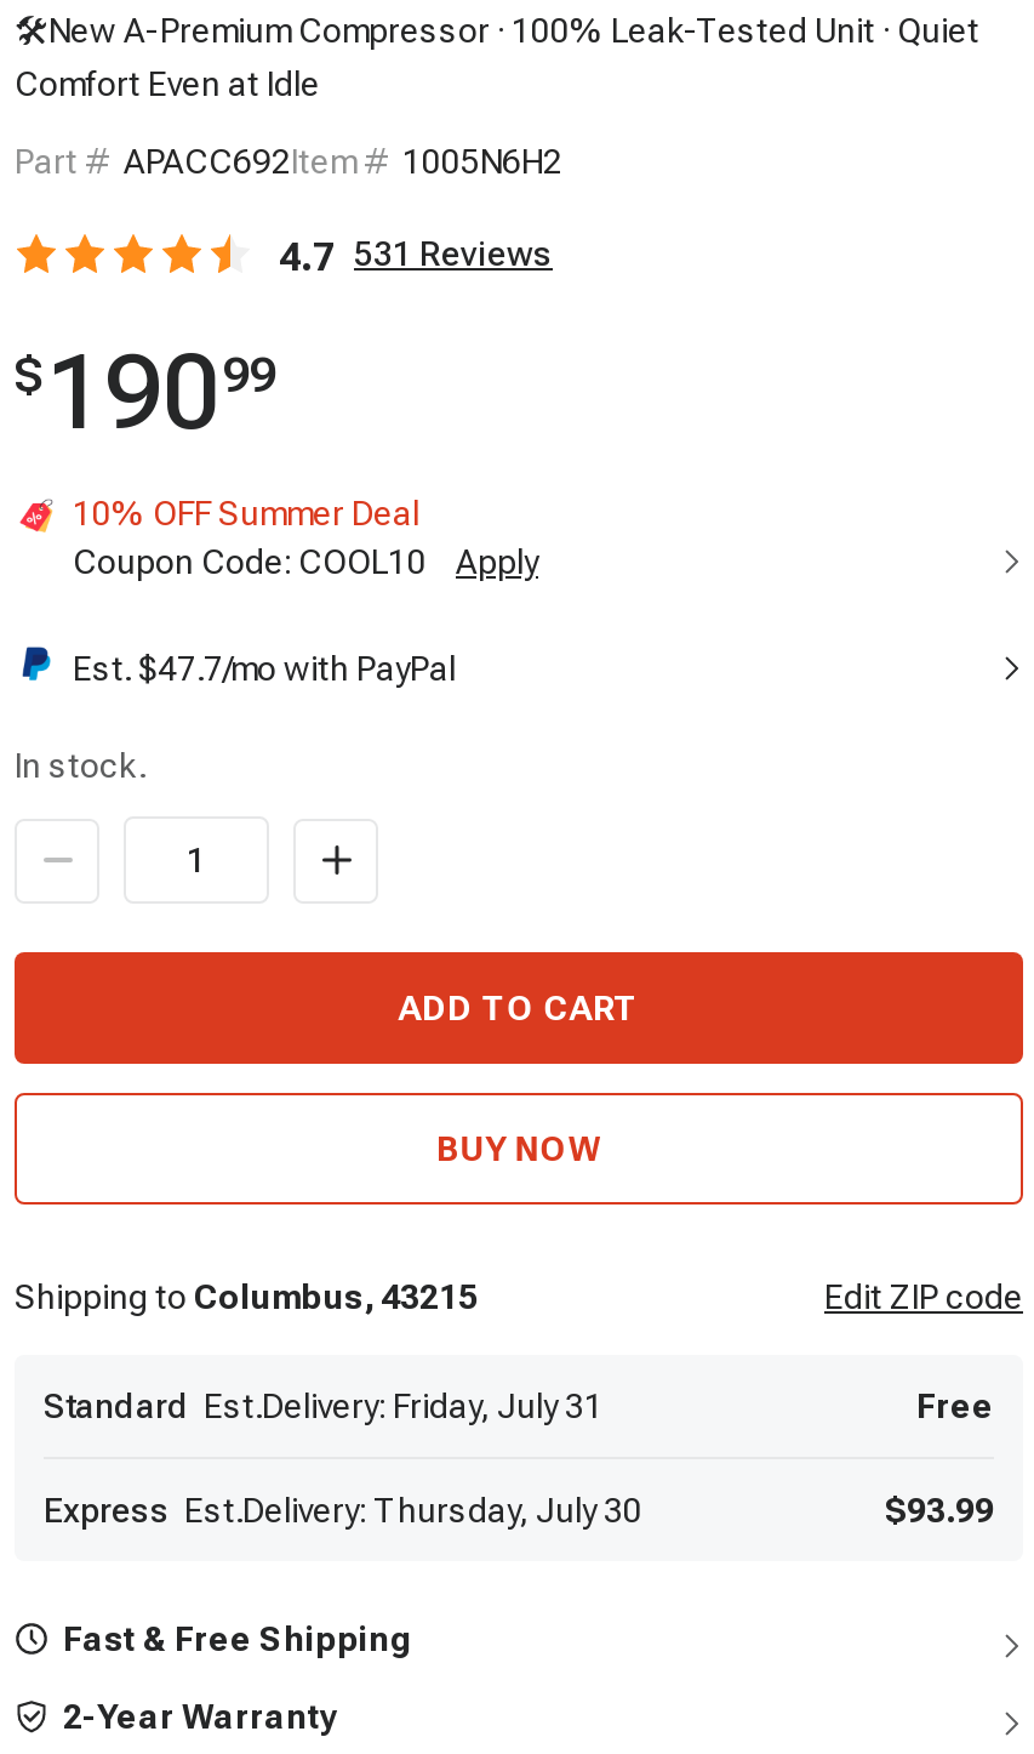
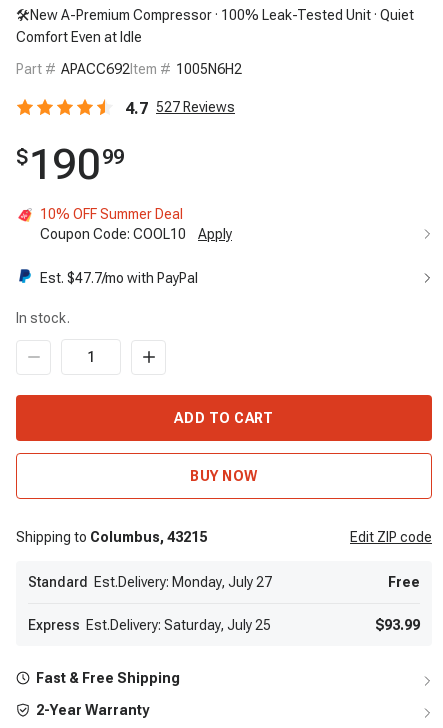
[279,233,553,279] 4.7 531Reviews -> [125,98,235,117] 4.7 527Reviews
[44,1386,604,1425] Standard Est.Delivery: Friday, July 31 -> [28,574,272,590] Standard Est.Delivery: Monday, July 27
[44,1491,642,1530] Express Est.Delivery: Thursday, July 30 -> [28,617,271,633] Express Est.Delivery: Saturday, July 25

